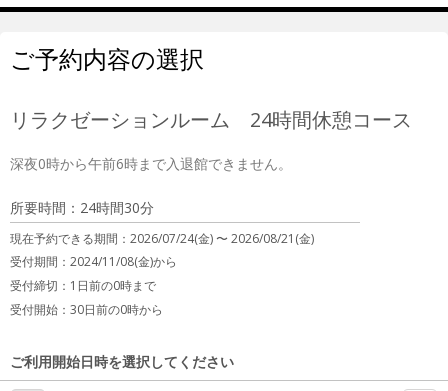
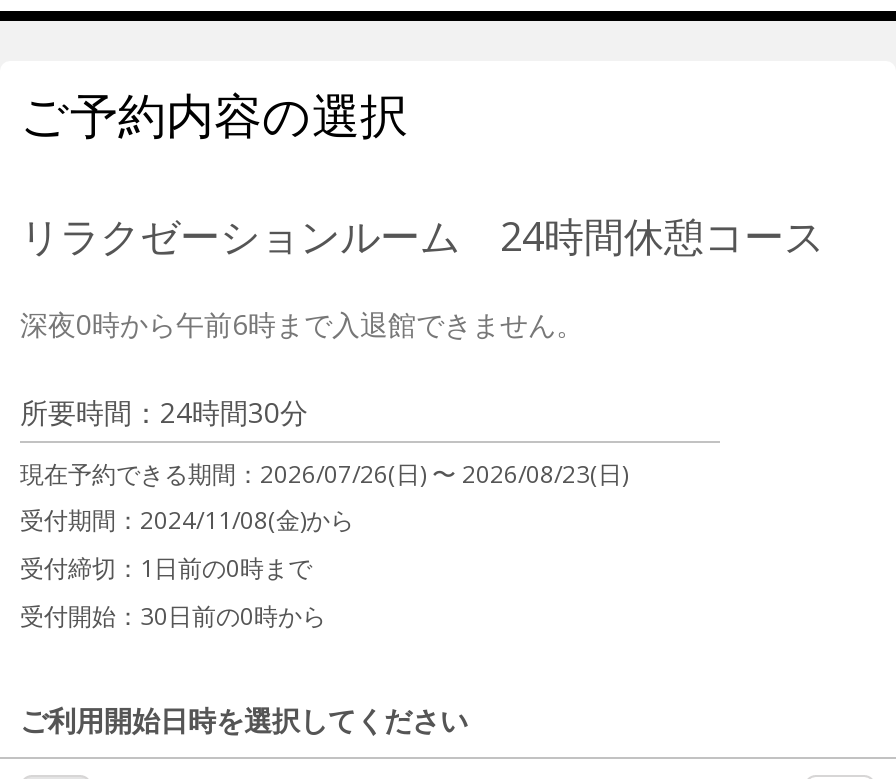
[10,230,314,247] 現在予約できる期間：2026/07/24(金) 〜2026/08/21(金) -> [20,457,628,491] 現在予約できる期間：2026/07/26(日) 〜2026/08/23(日)

